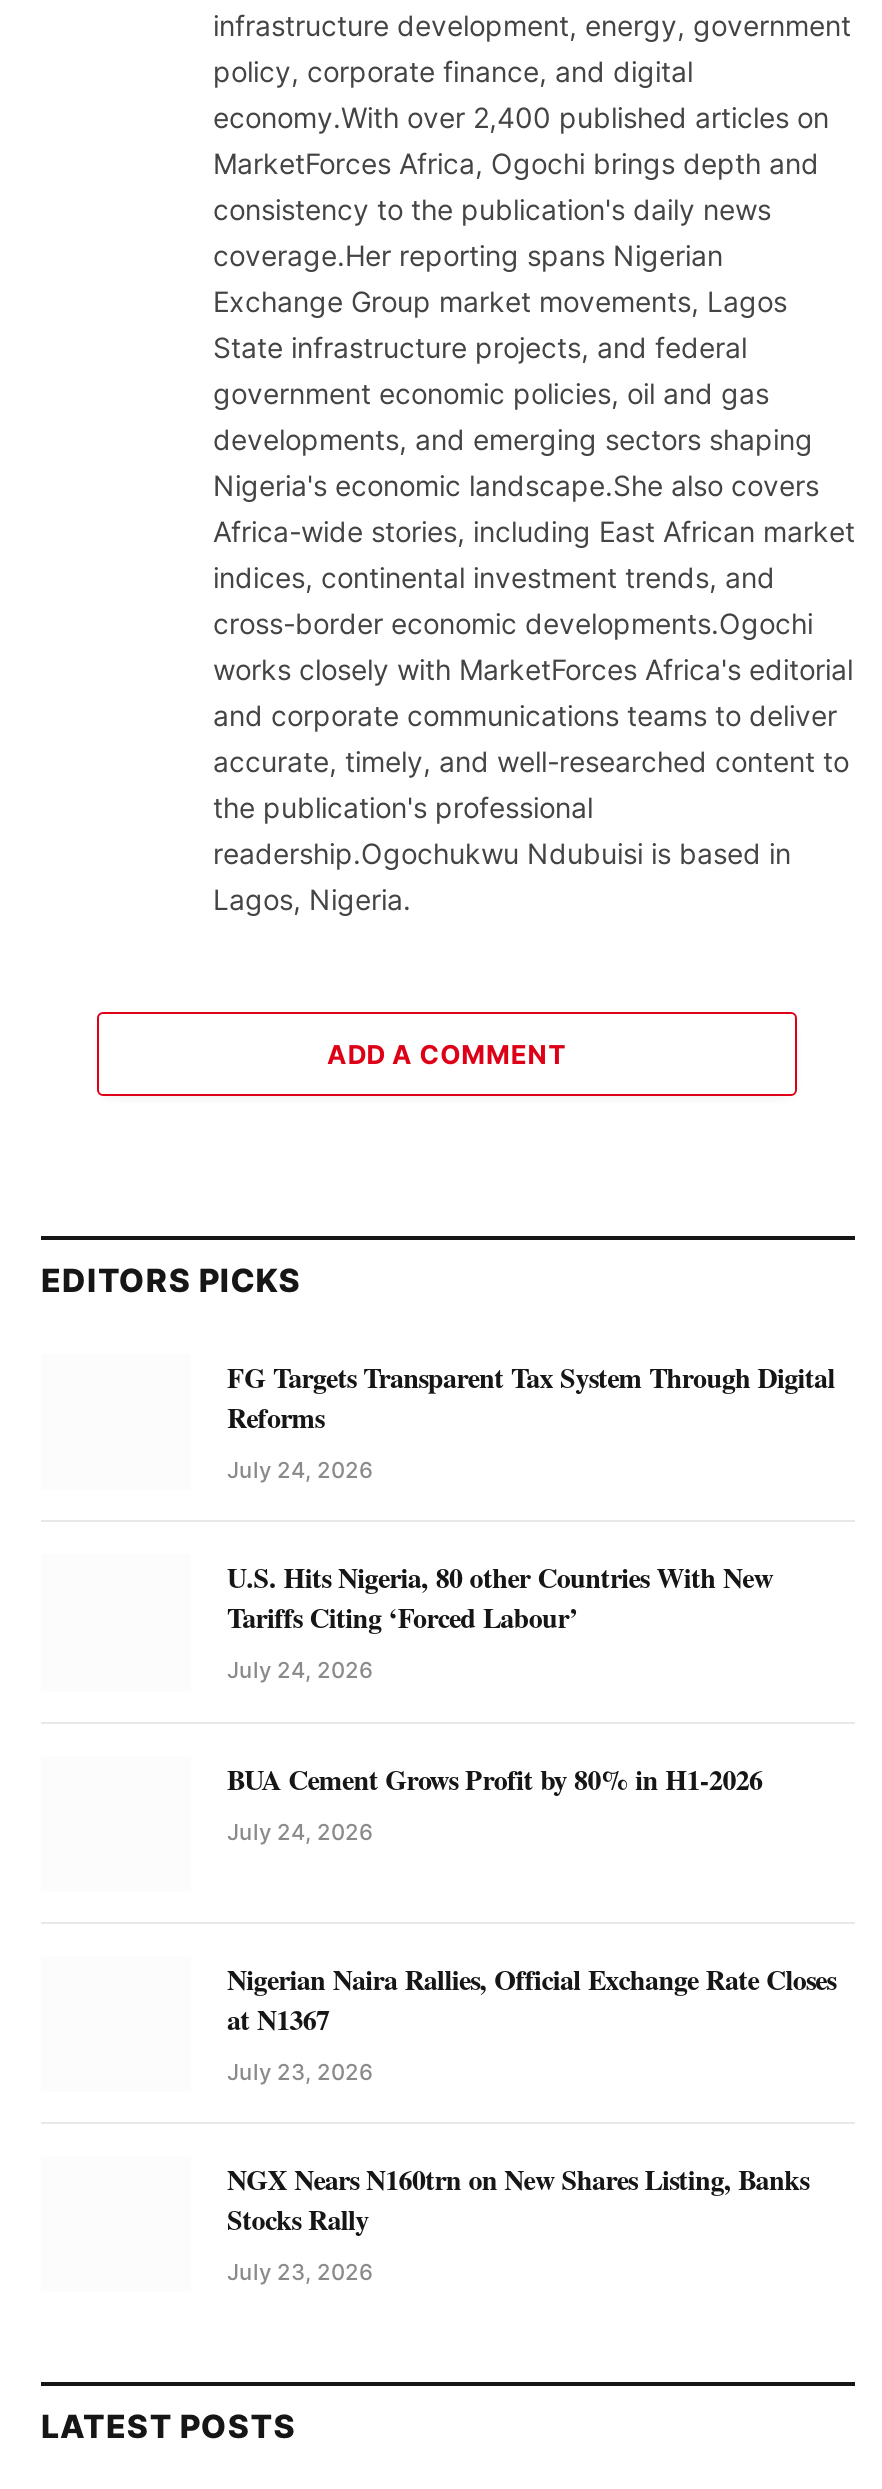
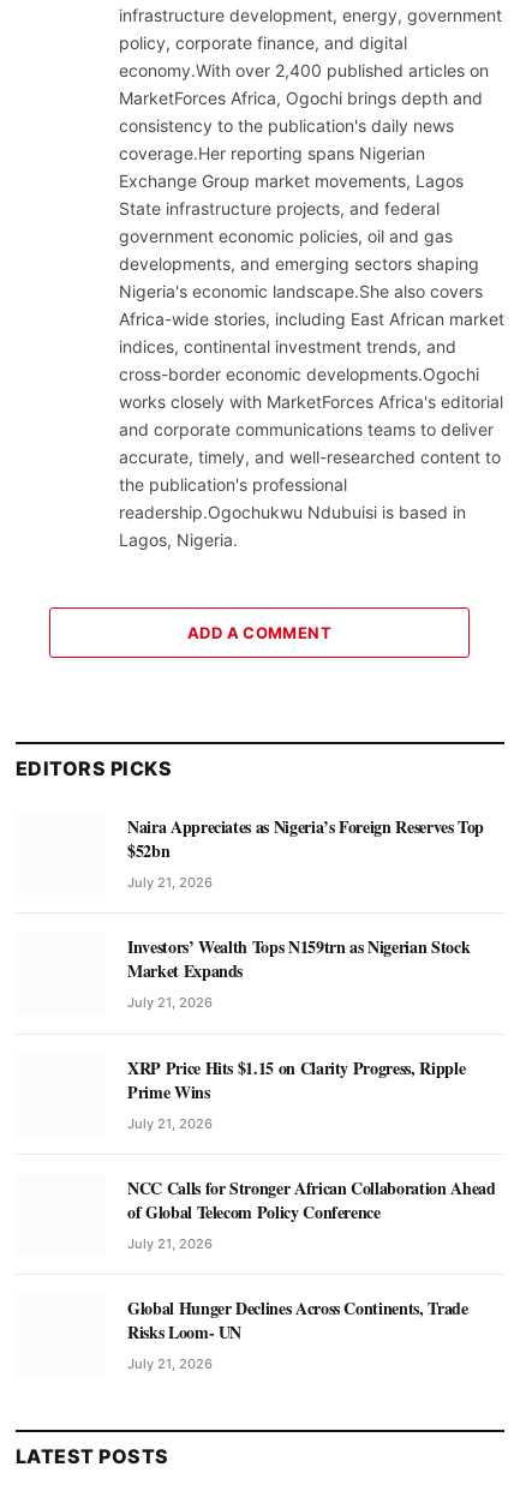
[227,1356,835,1484] FG Targets Transparent Tax System Through Digital | Reforms | July 24, 2026 -> [127,814,484,891] Naira Appreciates as Nigeria’s Foreign Reserves Top | $52bn | July 21, 2026
[227,1557,773,1685] U.S. Hits Nigeria, 80 other Countries With New | Tariffs Citing ‘Forced Labour’ | July 24, 2026 -> [127,934,470,1011] Investors’ Wealth Tops N159trn as Nigerian Stock | Market Expands | July 21, 2026
[227,1757,762,1845] BUA Cement Grows Profit by 80% in H1-2026 | July 24, 2026 -> [127,1055,465,1132] XRP Price Hits $1.15 on Clarity Progress, Ripple | Prime Wins | July 21, 2026
[227,1958,836,2086] Nigerian Naira Rallies, Official Exchange Rate Closes | at N1367 | July 23, 2026 -> [127,1175,495,1252] NCC Calls for Stronger African Collaboration Ahead | of Global Telecom Policy Conference | July 21, 2026
[227,2158,809,2286] NGX Nears N160trn on New Shares Listing, Banks | Stocks Rally | July 23, 2026 -> [127,1295,468,1372] Global Hunger Declines Across Continents, Trade | Risks Loom- UN | July 21, 2026

